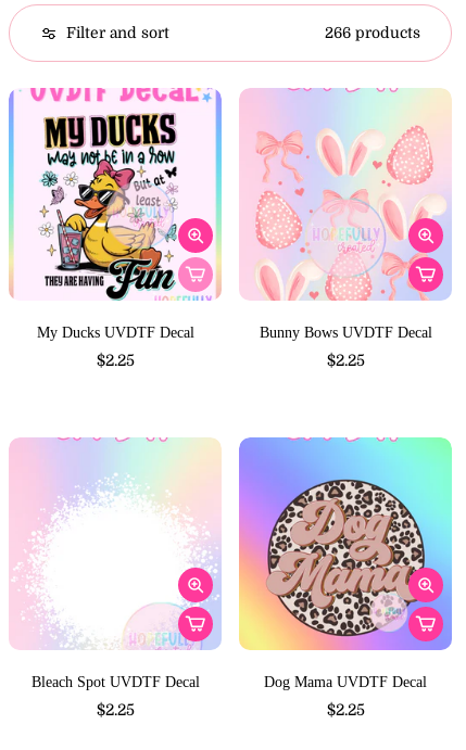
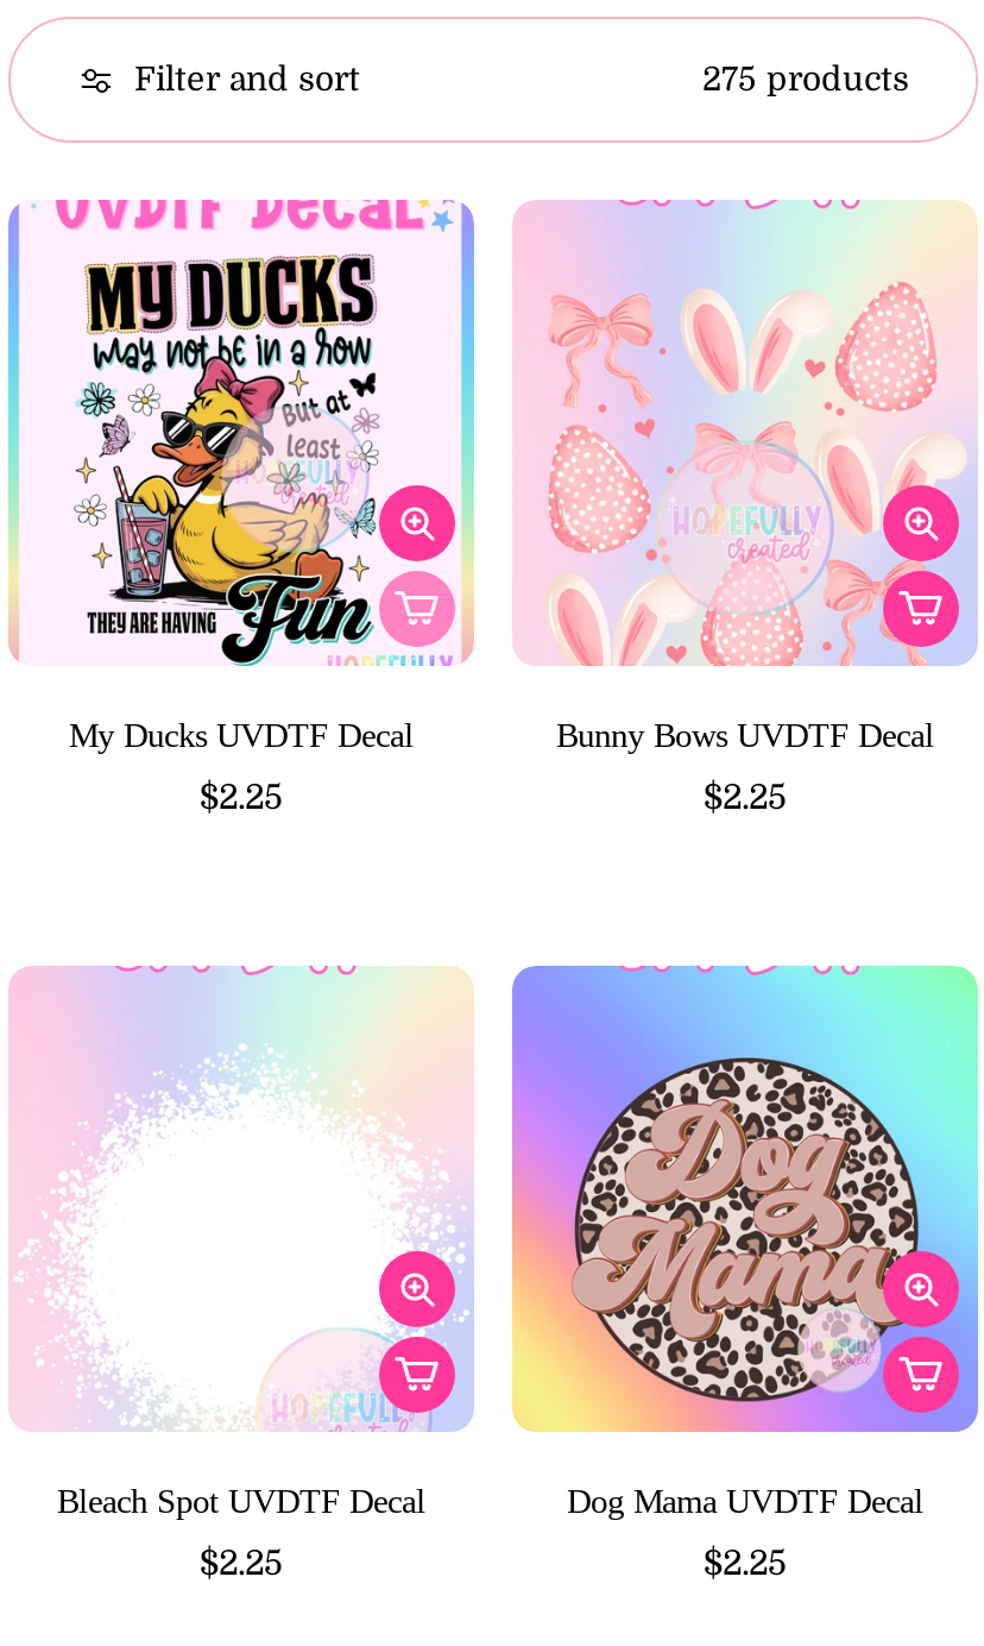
[325,25,420,41] 266 products -> [702,62,909,98] 275 products

